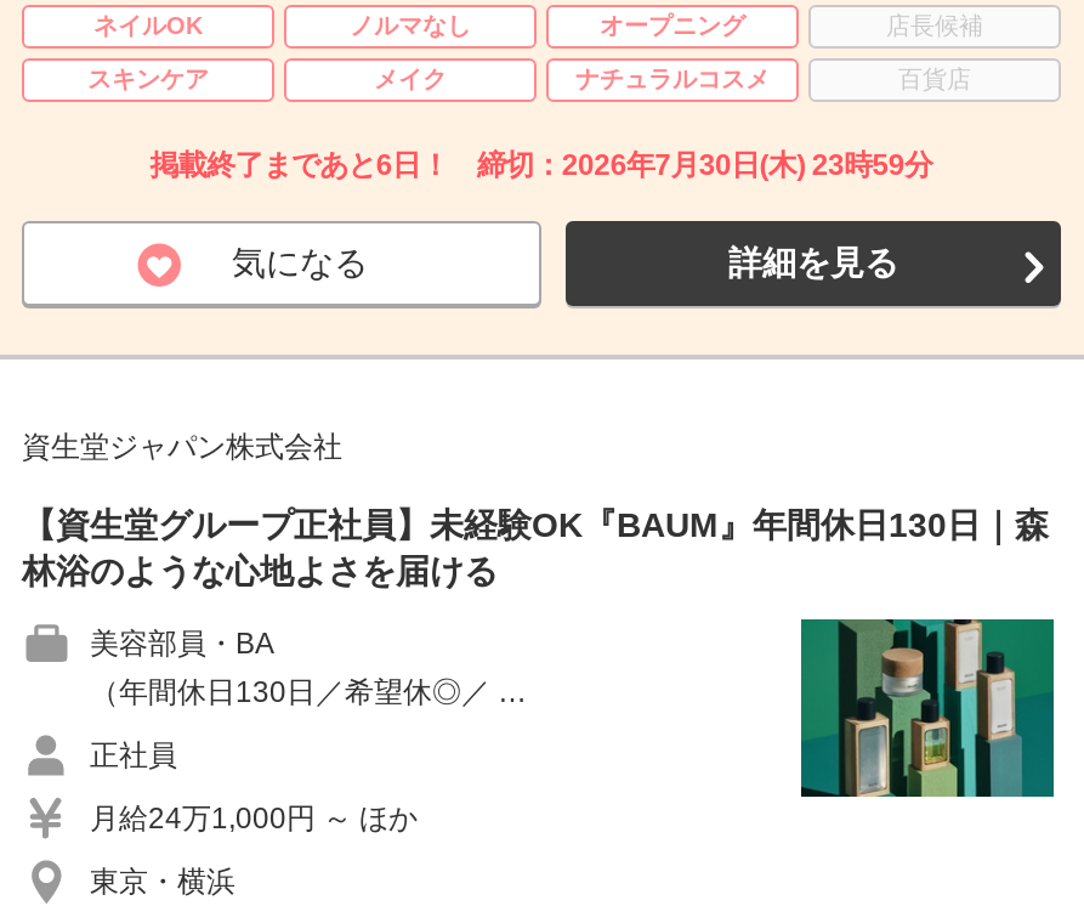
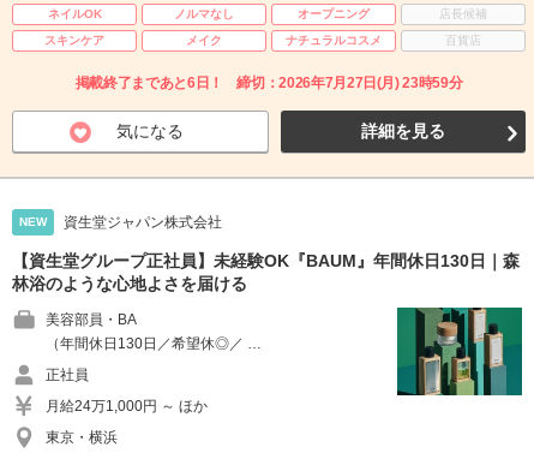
[150,148,933,182] 掲載終了まであと6日！ 締切：2026年7月30日(木) 23時59分 -> [75,74,462,91] 掲載終了まであと6日！ 締切：2026年7月27日(月) 23時59分
none -> [19,215,47,228] NEW

